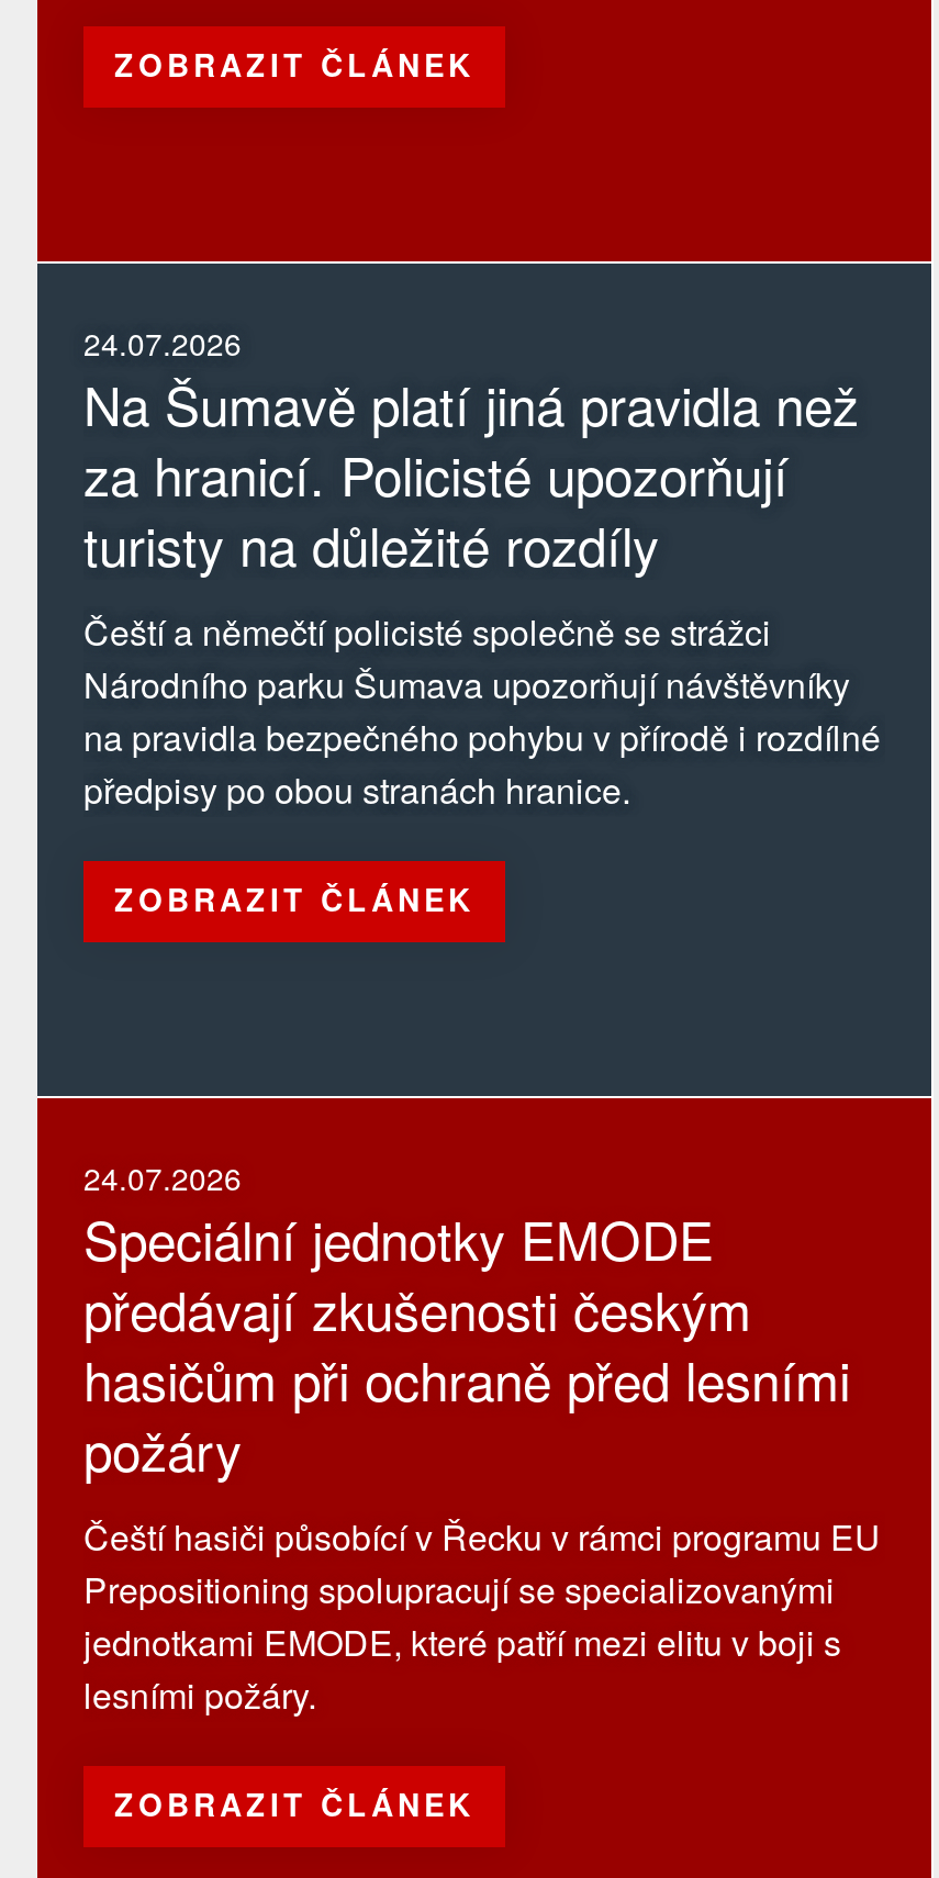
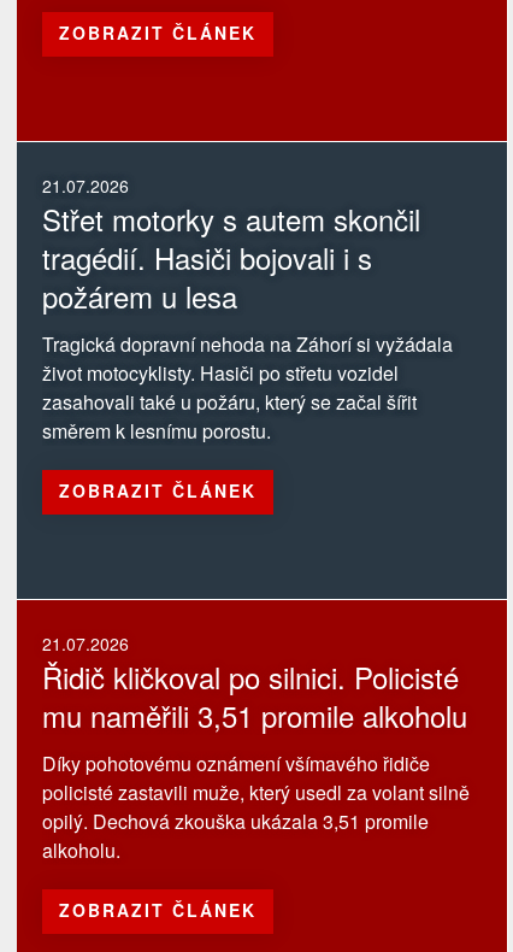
[83,320,881,814] 24.07.2026 | Na Šumavě platí jiná pravidla než | za hranicí. Policisté upozorňují | turisty na důležité rozdíly | Čeští a němečtí policisté společně se strážci | Národního parku Šumava upozorňují návštěvníky | na pravidla bezpečného pohybu v přírodě i rozdílné | předpisy po obou stranách hranice. -> [42,173,453,444] 21.07.2026 | Střet motorky s autem skončil | tragédií. Hasiči bojovali i s | požárem u lesa | Tragická dopravní nehoda na Záhorí si vyžádala | život motocyklisty. Hasiči po střetu vozidel | zasahovali také u požáru, který se začal šířit | směrem k lesnímu porostu.
[83,1155,881,1719] 24.07.2026 | Speciální jednotky EMODE | předávají zkušenosti českým | hasičům při ochraně před lesními | požáry | Čeští hasiči působící v Řecku v rámci programu EU | Prepositioning spolupracují se specializovanými | jednotkami EMODE, které patří mezi elitu v boji s | lesními požáry. -> [42,631,470,864] 21.07.2026 | Řidič kličkoval po silnici. Policisté | mu naměřili 3,51 promile alkoholu | Díky pohotovému oznámení všímavého řidiče | policisté zastavili muže, který usedl za volant silně | opilý. Dechová zkouška ukázala 3,51 promile | alkoholu.

